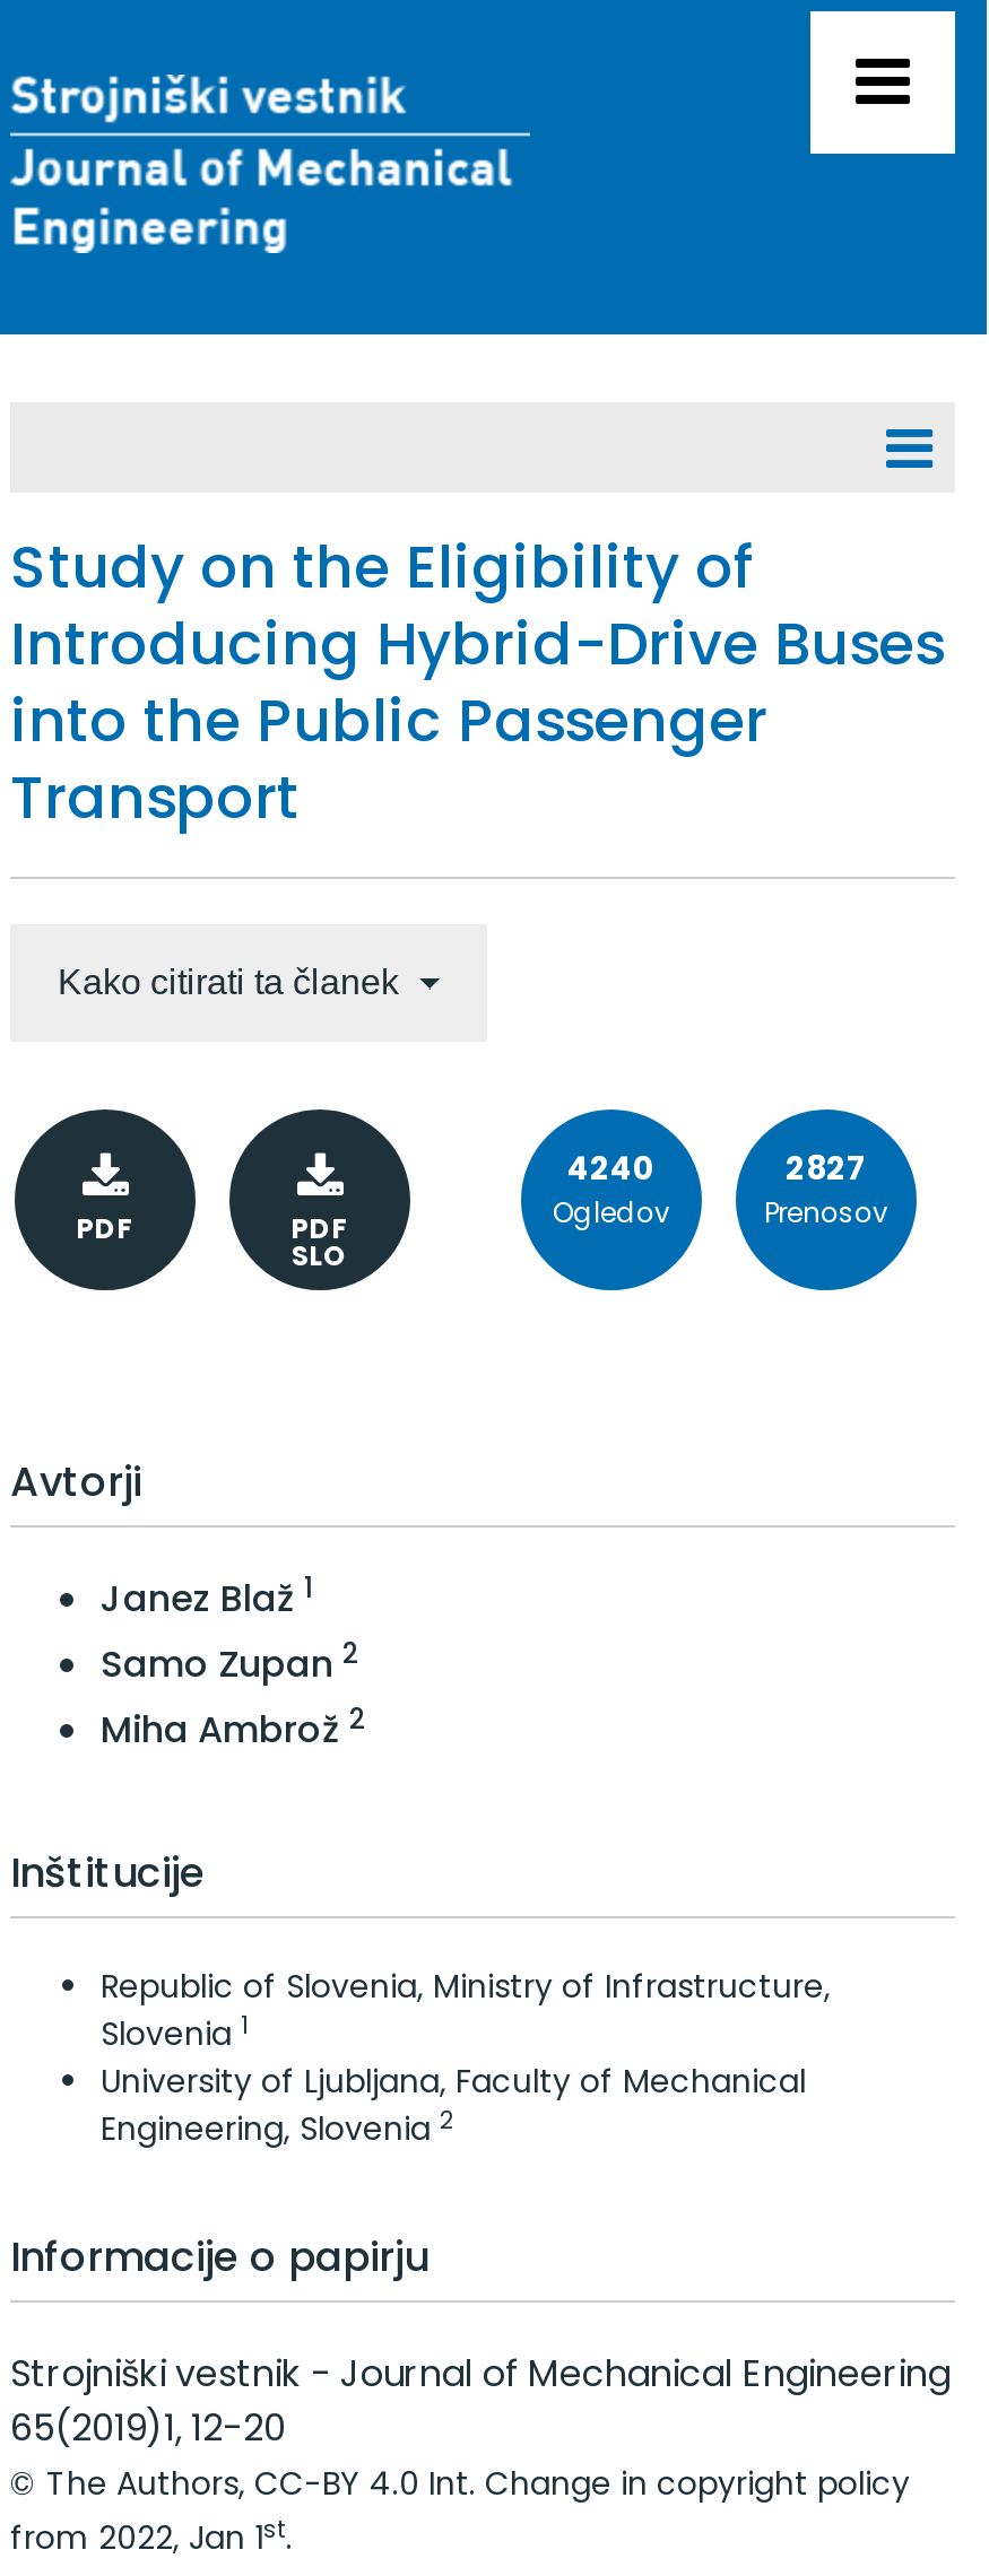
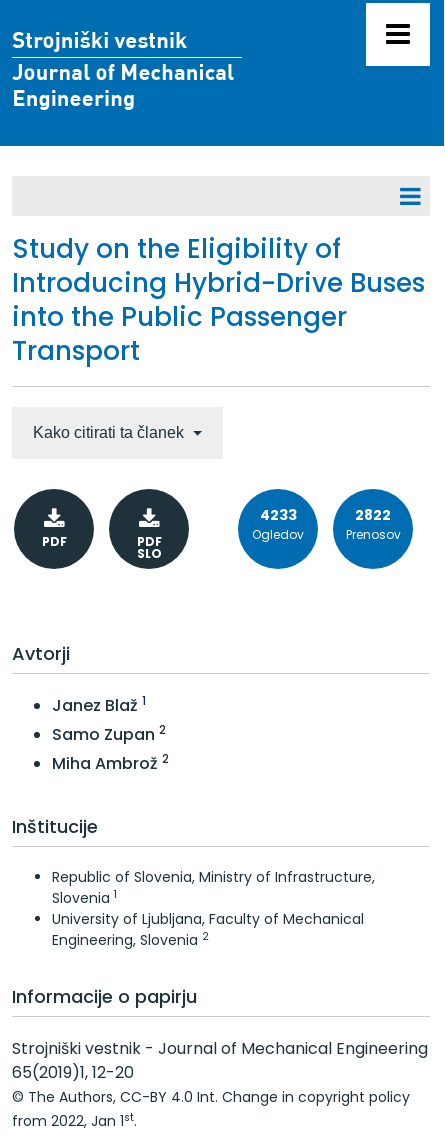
[567,1146,656,1191] 4240 -> [259,505,296,525] 4233
[786,1146,867,1191] 2827 -> [355,505,391,525] 2822

